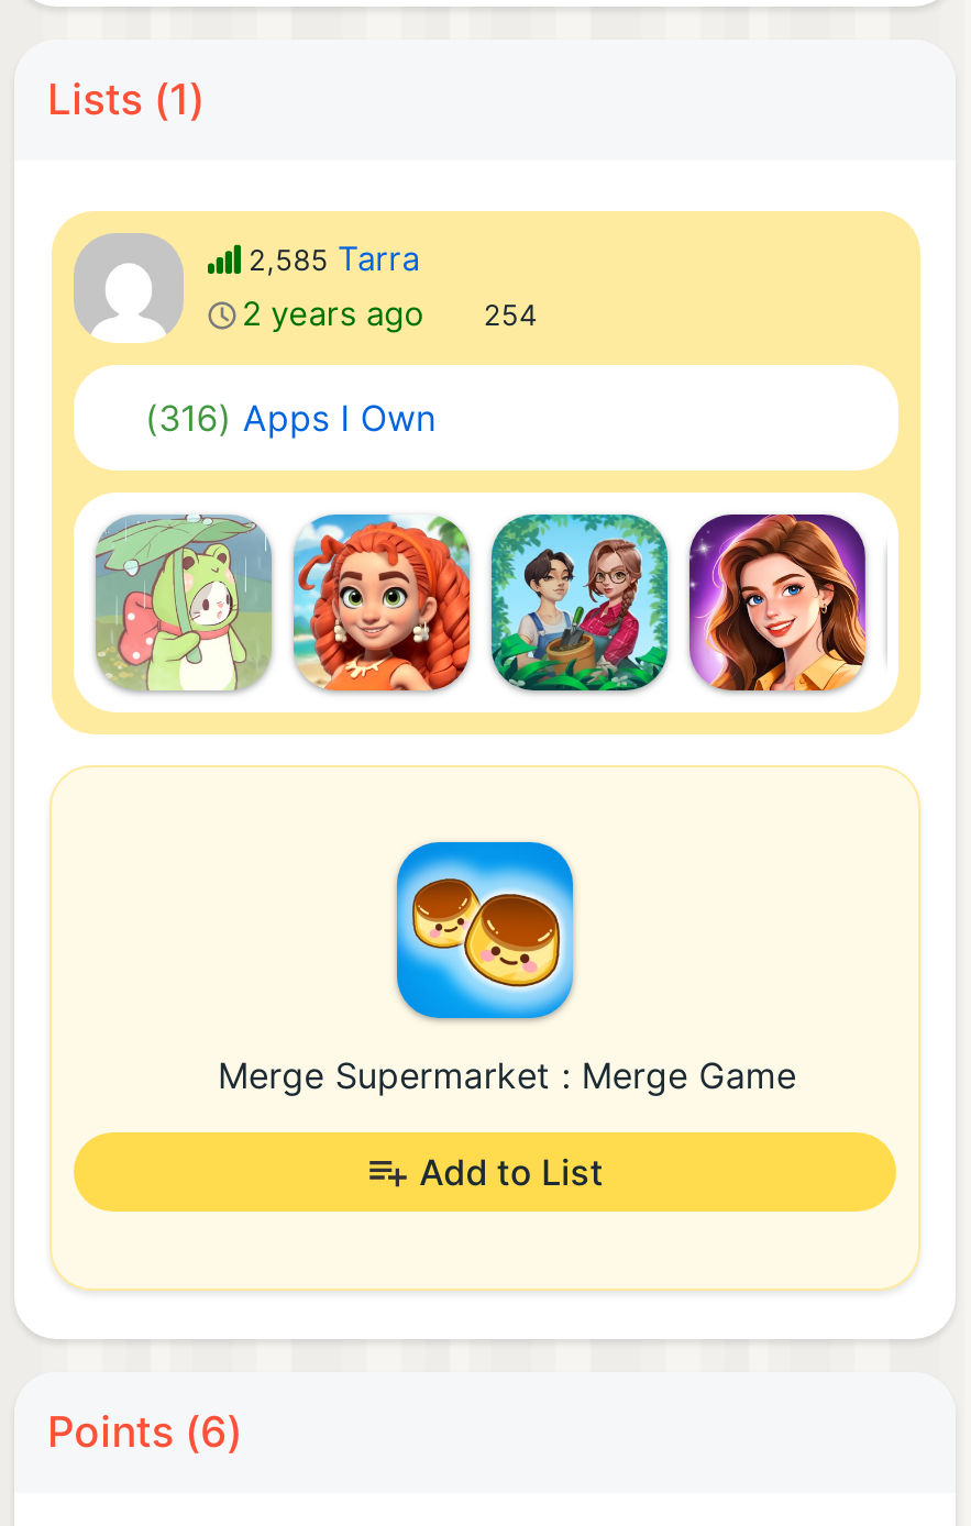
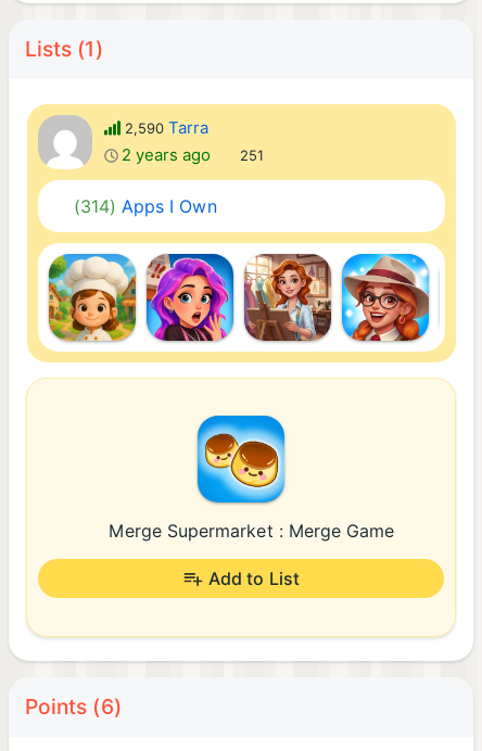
[249,239,420,279] 2,585 Tarra -> [124,118,209,138] 2,590 Tarra
[242,294,537,334] 2 years ago 254 -> [121,145,264,165] 2 years ago 251
[145,395,436,439] (316) Apps I Own -> [73,195,217,217] (314) Apps I Own
[93,515,274,690] [image] -> [48,253,137,342] [image]
[291,512,472,693] [image] -> [145,253,234,342] [image]
[489,512,670,693] [image] -> [243,253,332,342] [image]
[687,512,868,693] [image] -> [341,253,430,342] [image]

